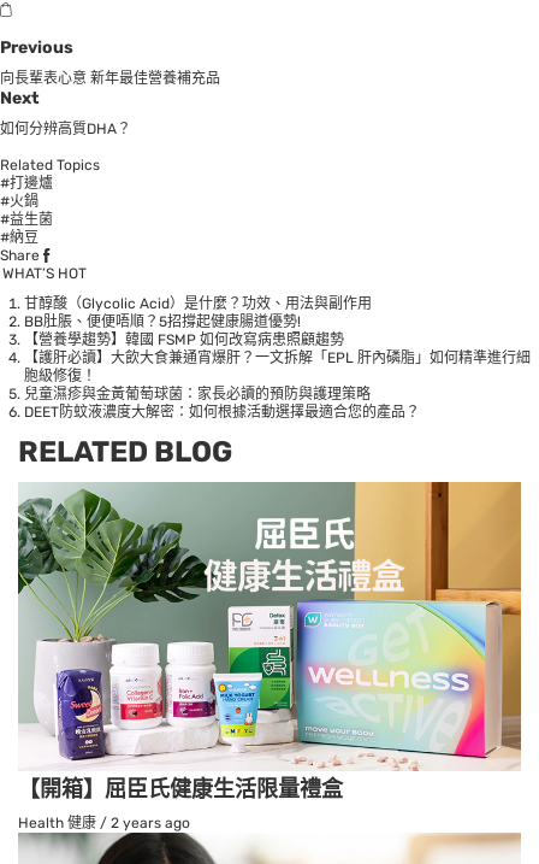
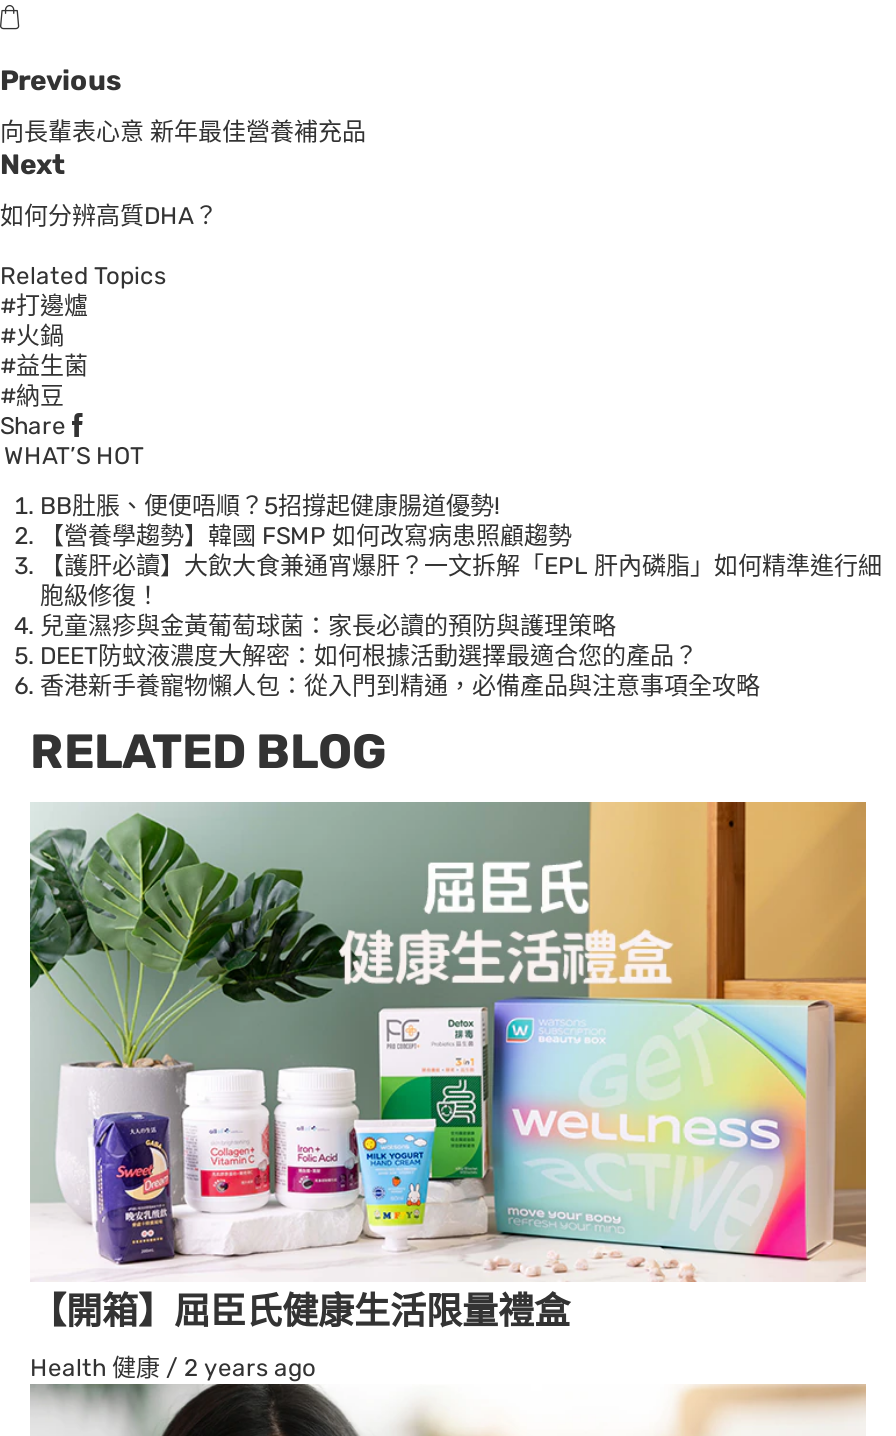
[24,296,372,313] 甘醇酸（Glycolic Acid）是什麼？功效、用法與副作用 -> none
none -> [40,673,766,701] 香港新手養寵物懶人包：從入門到精通，必備產品與注意事項全攻略

